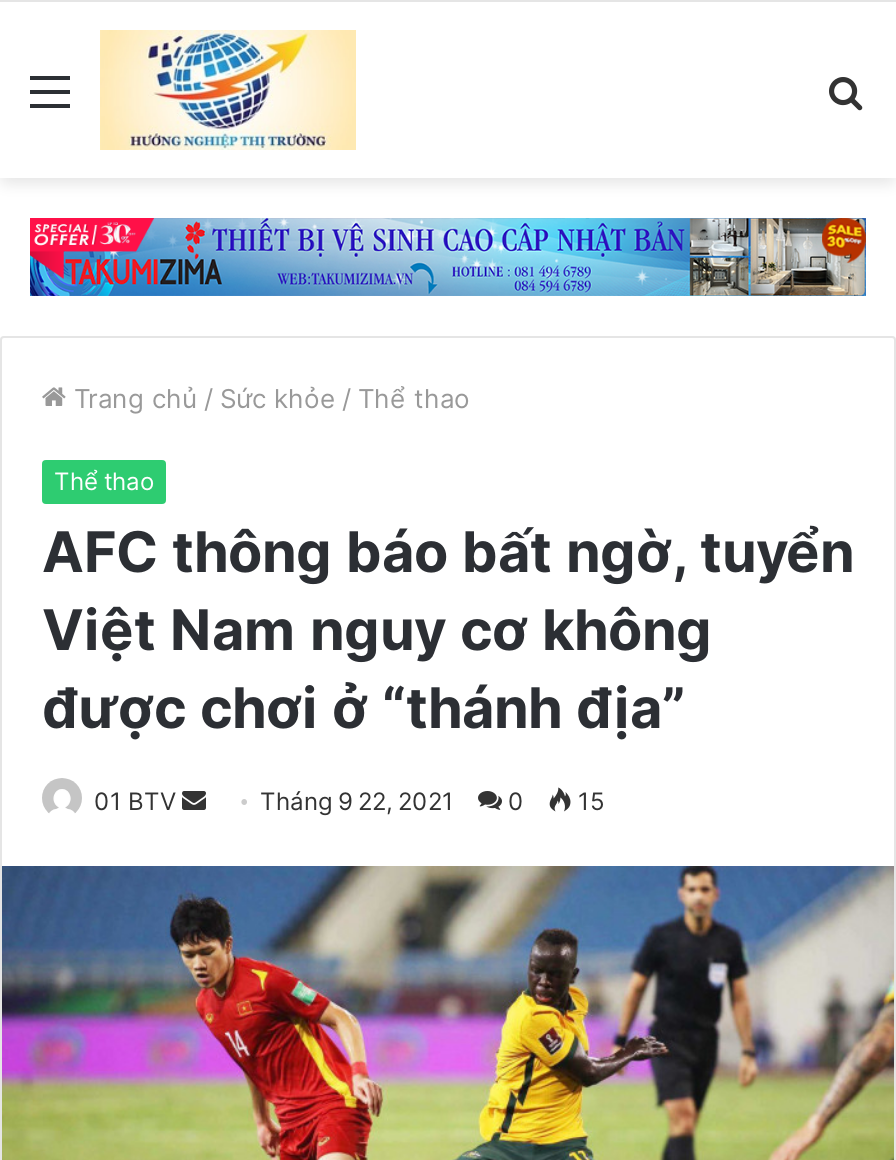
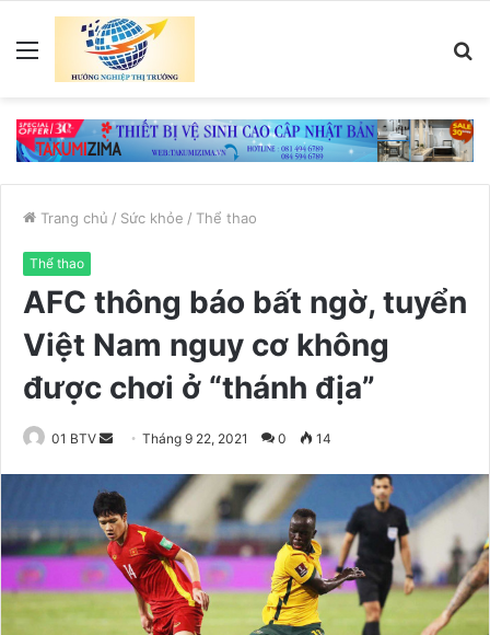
[572,786,604,816] 15 -> [313,430,331,446] 14

